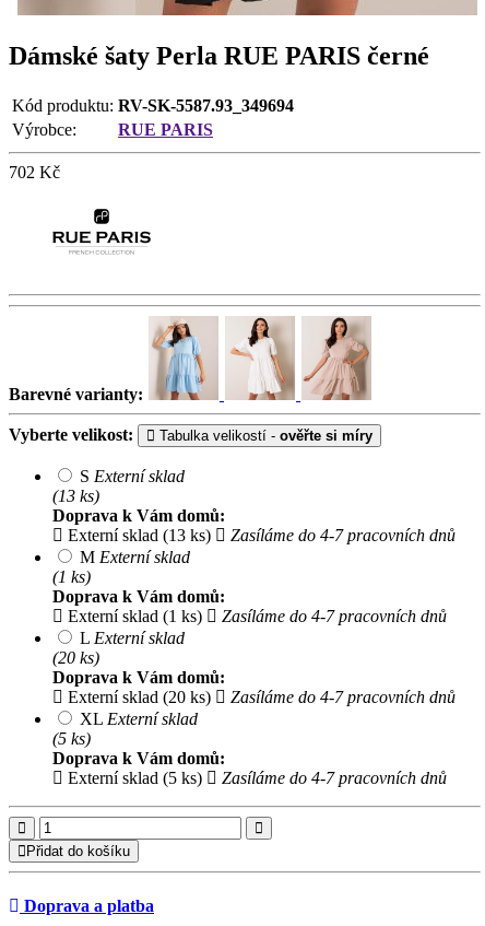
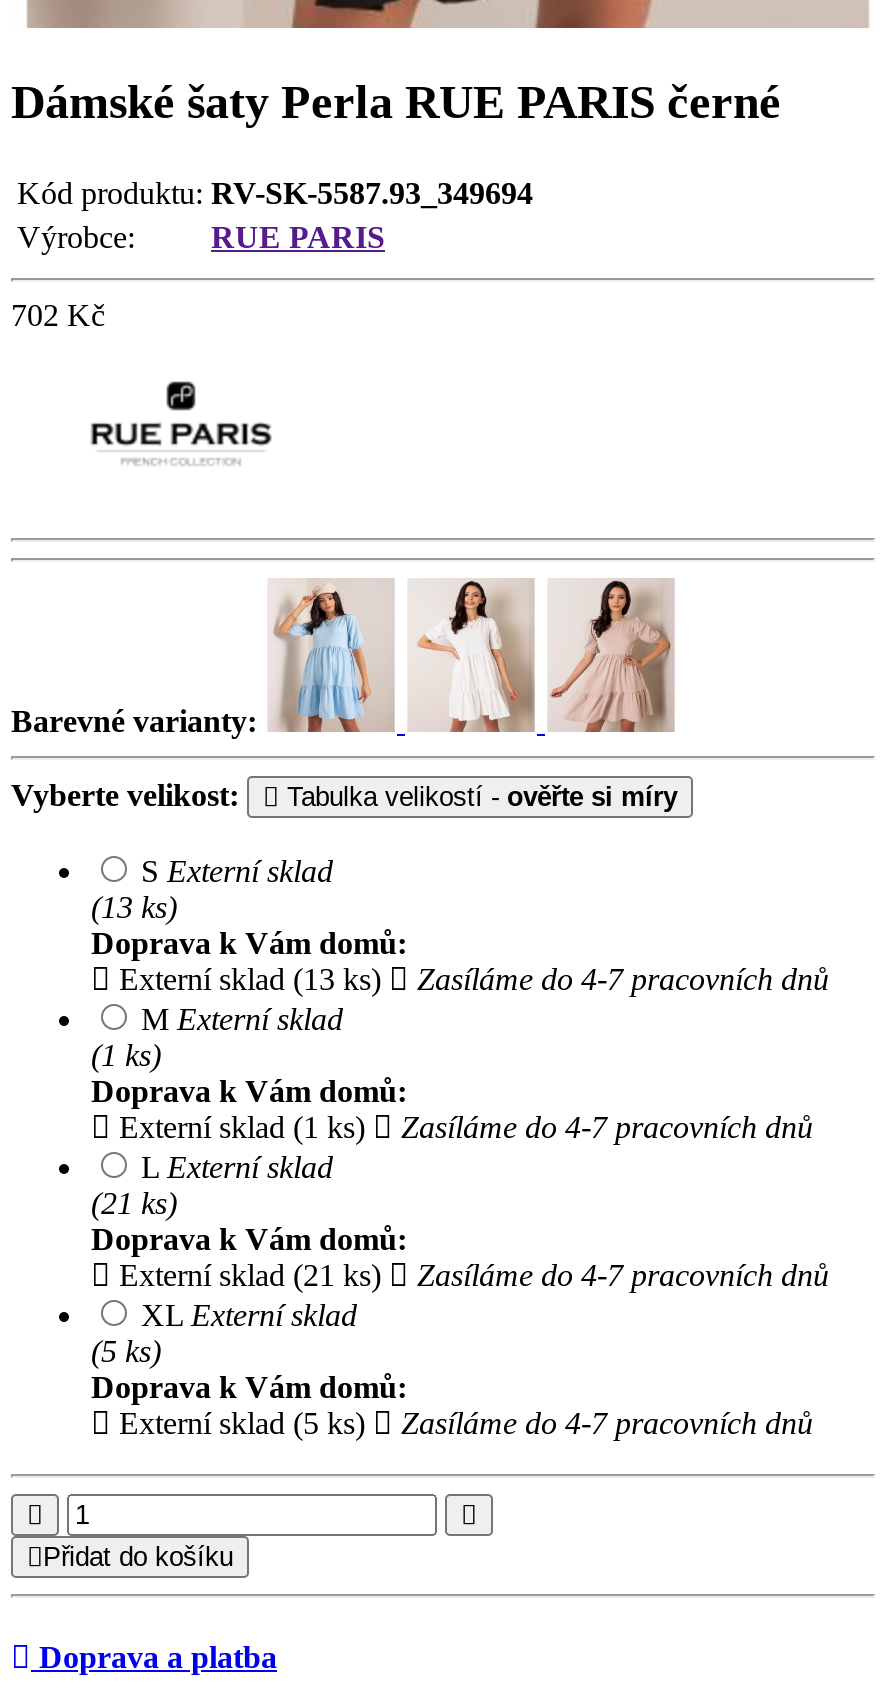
[52,648,99,667] (20 ks) -> [91,1186,177,1220] (21 ks)
[63,687,211,706] Externí sklad (20 ks) -> [111,1258,381,1292] Externí sklad (21 ks)

